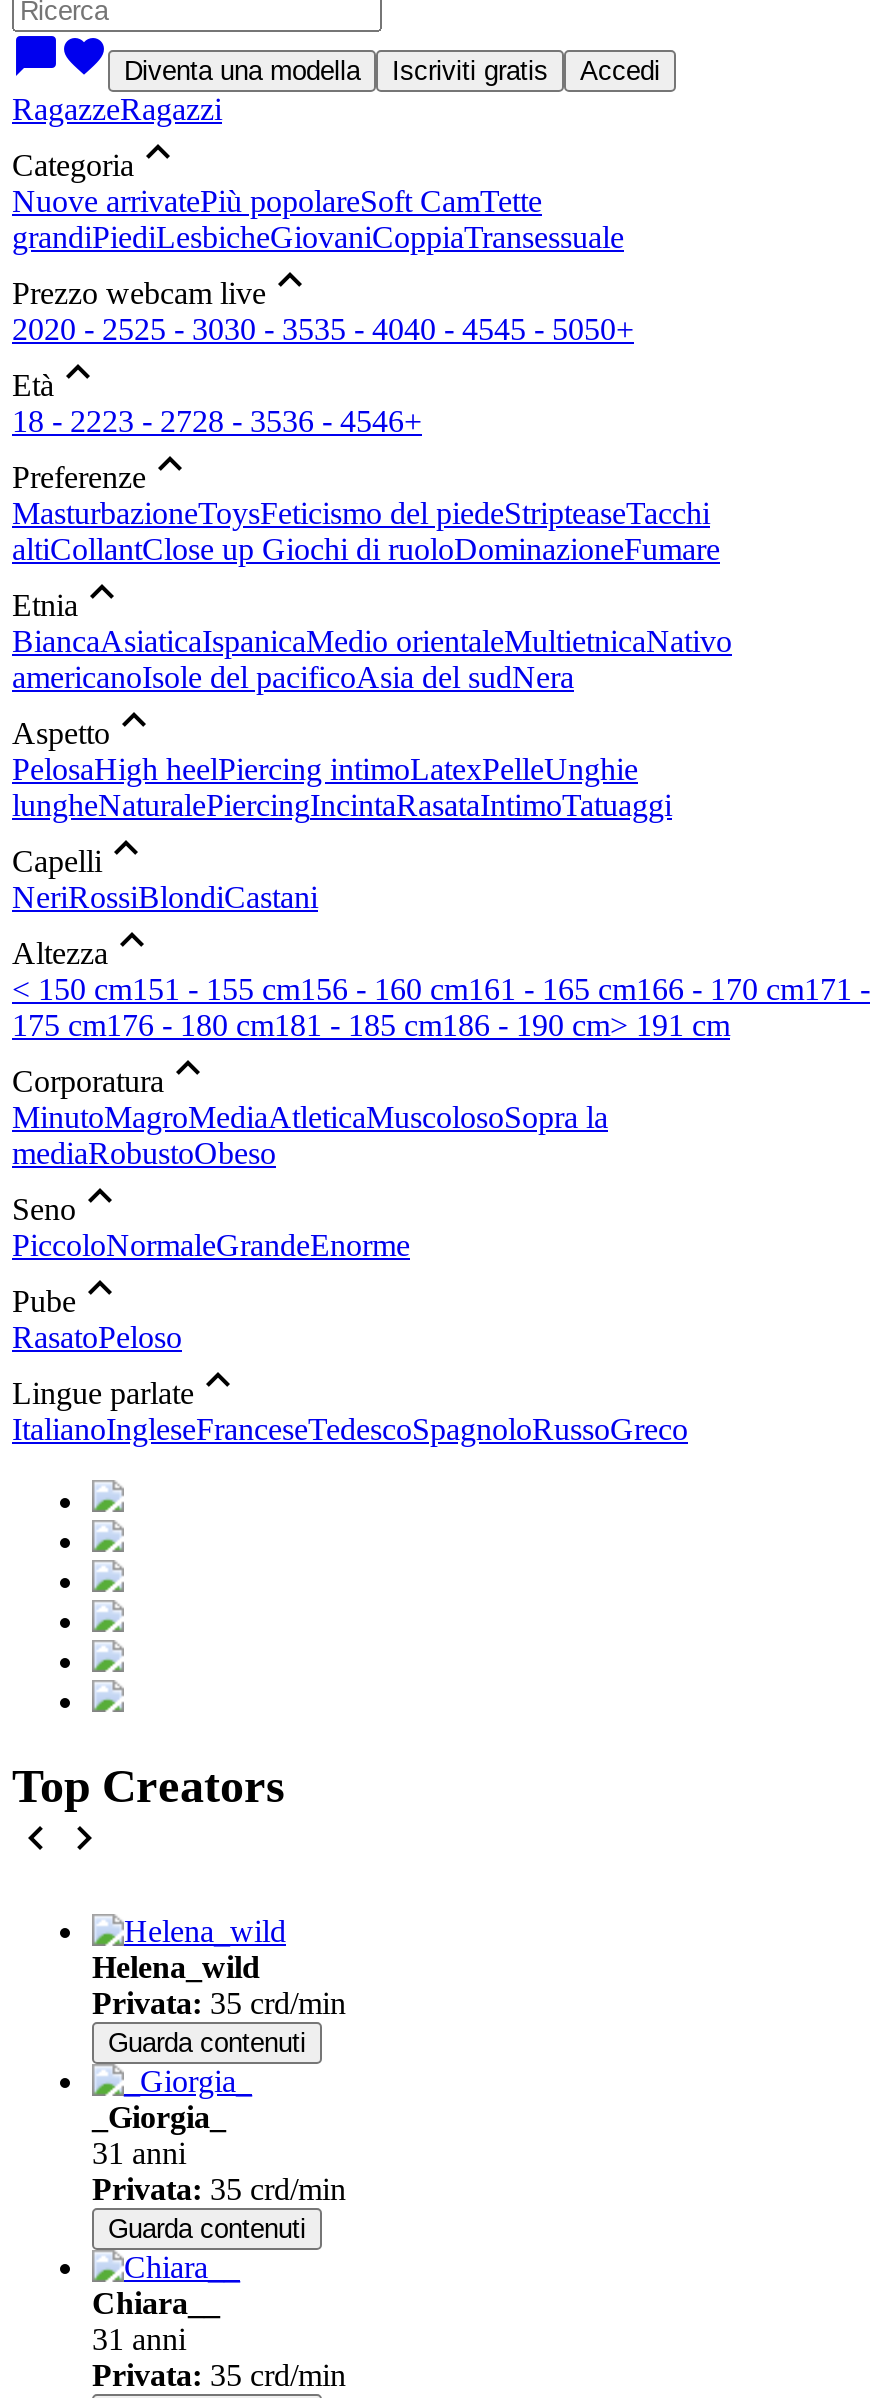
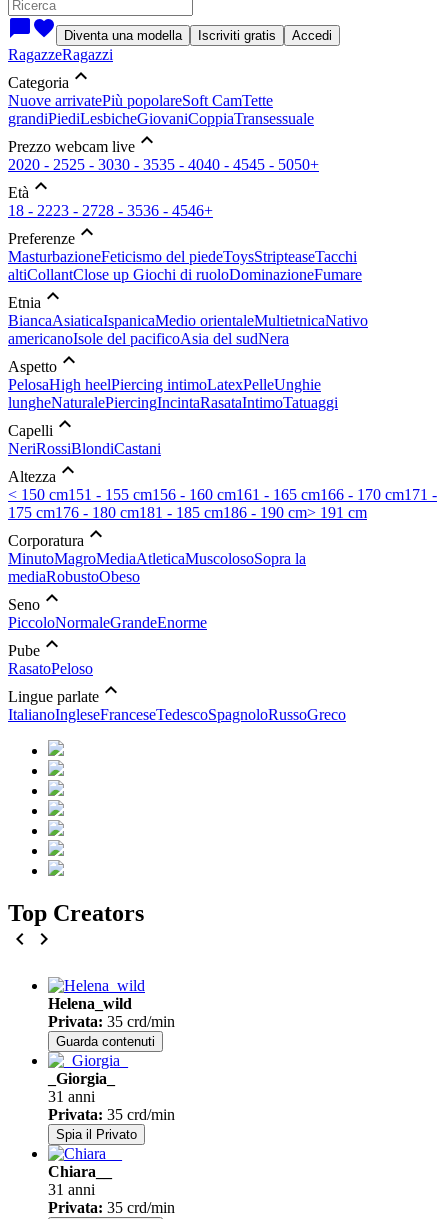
[12,496,710,530] MasturbazioneToysFeticismo del piedeStripteaseTacchi -> [8,248,357,265] MasturbazioneFeticismo del piedeToysStripteaseTacchi
[108,2214,306,2244] Guarda contenuti -> [56,1127,137,1142] Spia il Privato

